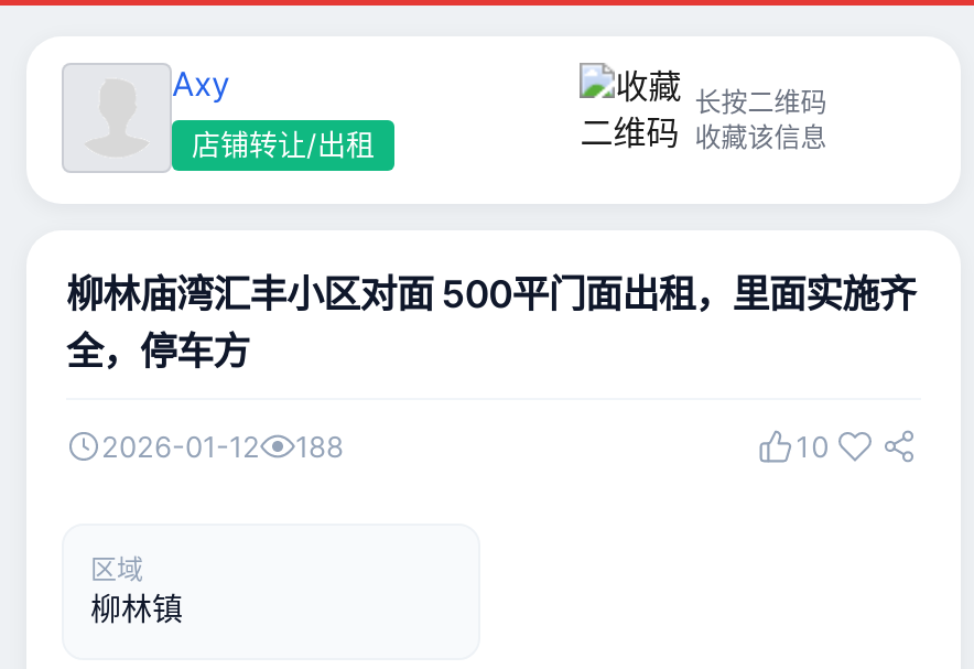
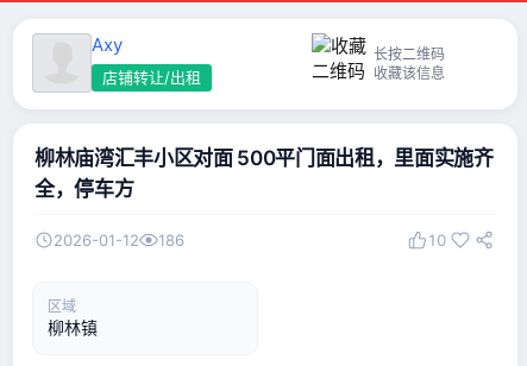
[101,429,344,464] 2026-01-12 188 -> [54,231,184,250] 2026-01-12 186

